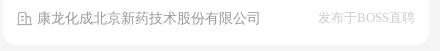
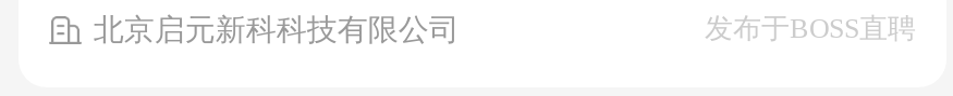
[37,10,261,26] 康龙化成北京新药技术股份有限公司 -> [93,12,459,47] 北京启元新科科技有限公司

